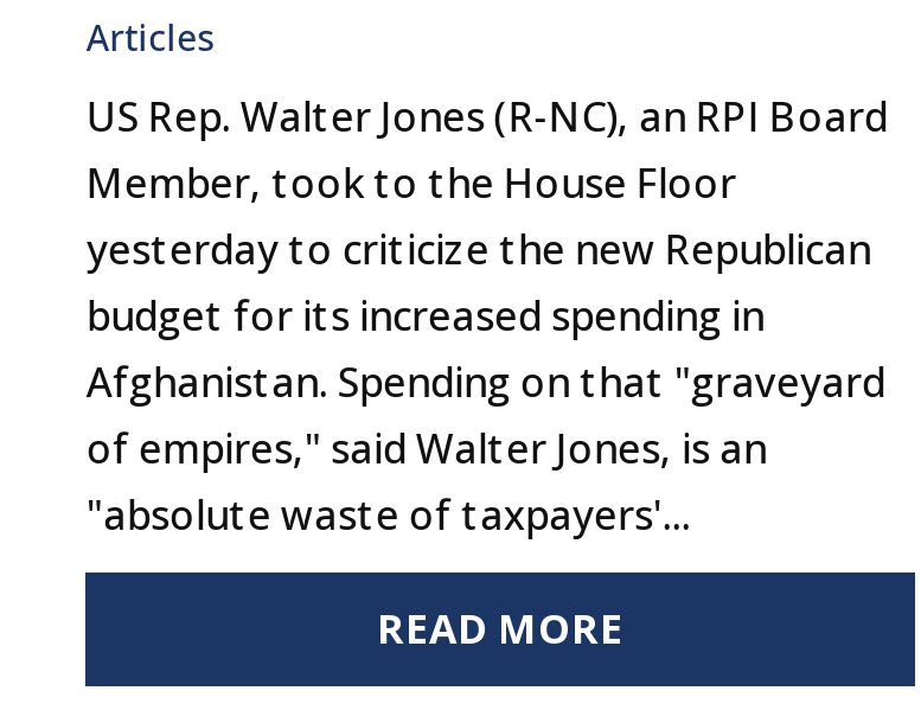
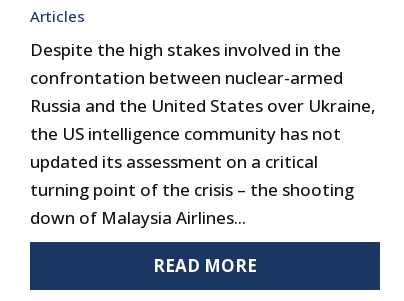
[86,89,888,542] US Rep. Walter Jones (R-NC), an RPI Board | Member, took to the House Floor | yesterday to criticize the new Republican | budget for its increased spending in | Afghanistan. Spending on that "graveyard | of empires," said Walter Jones, is an | "absolute waste of taxpayers'... -> [30,38,376,229] Despite the high stakes involved in the | confrontation between nuclear-armed | Russia and the United States over Ukraine, | the US intelligence community has not | updated its assessment on a critical | turning point of the crisis – the shooting | down of Malaysia Airlines...

